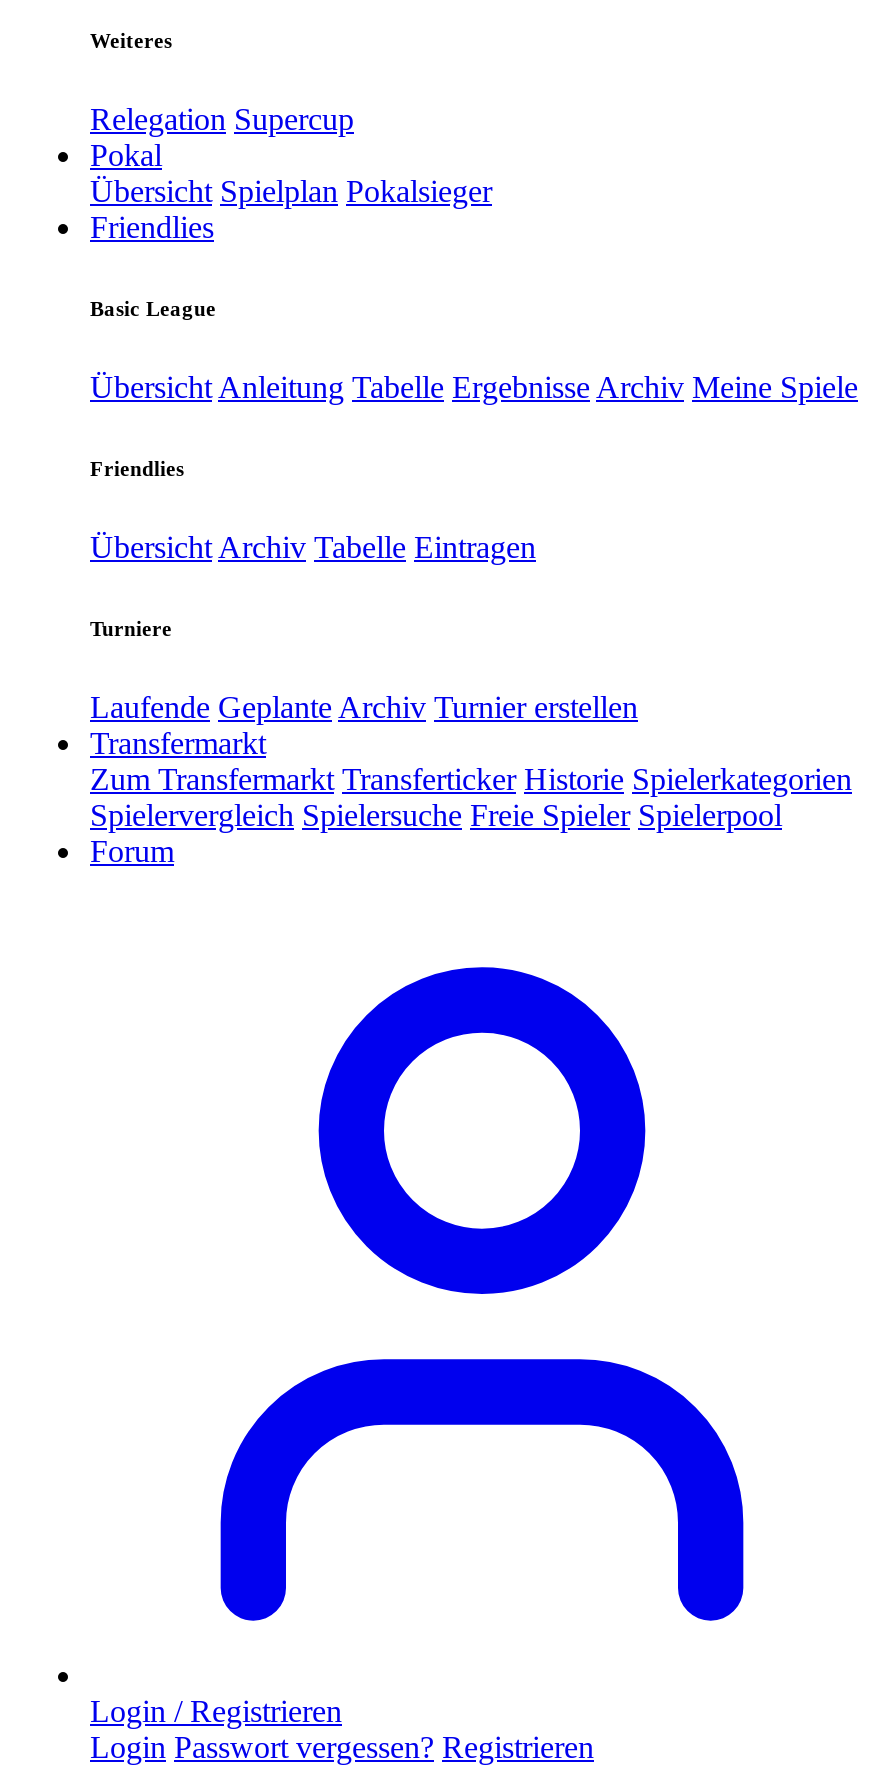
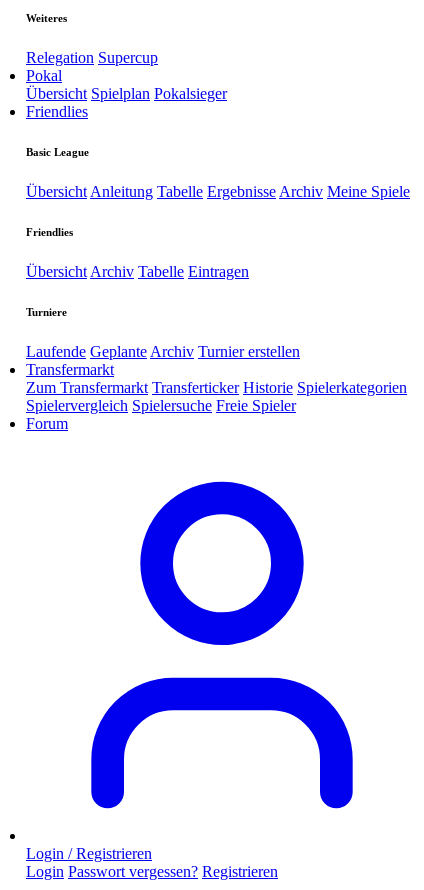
[90,797,782,831] Spielervergleich Spielersuche Freie Spieler Spielerpool -> [26,397,296,414] Spielervergleich Spielersuche Freie Spieler

